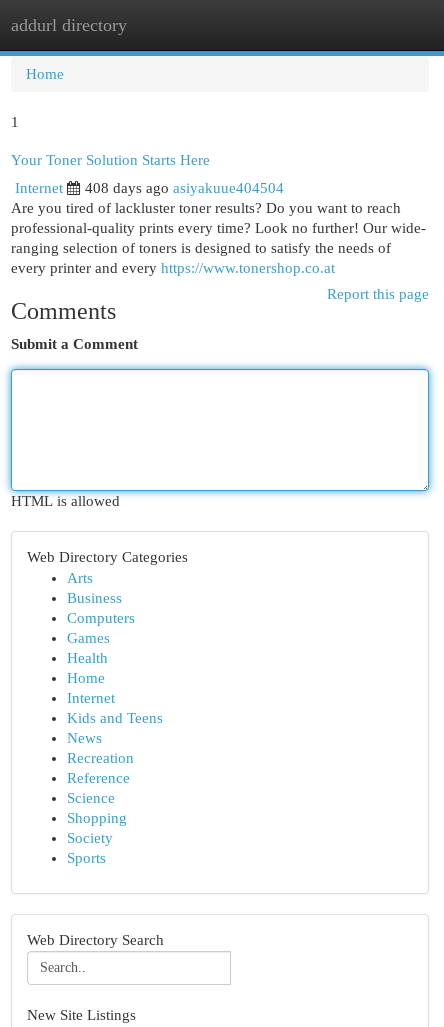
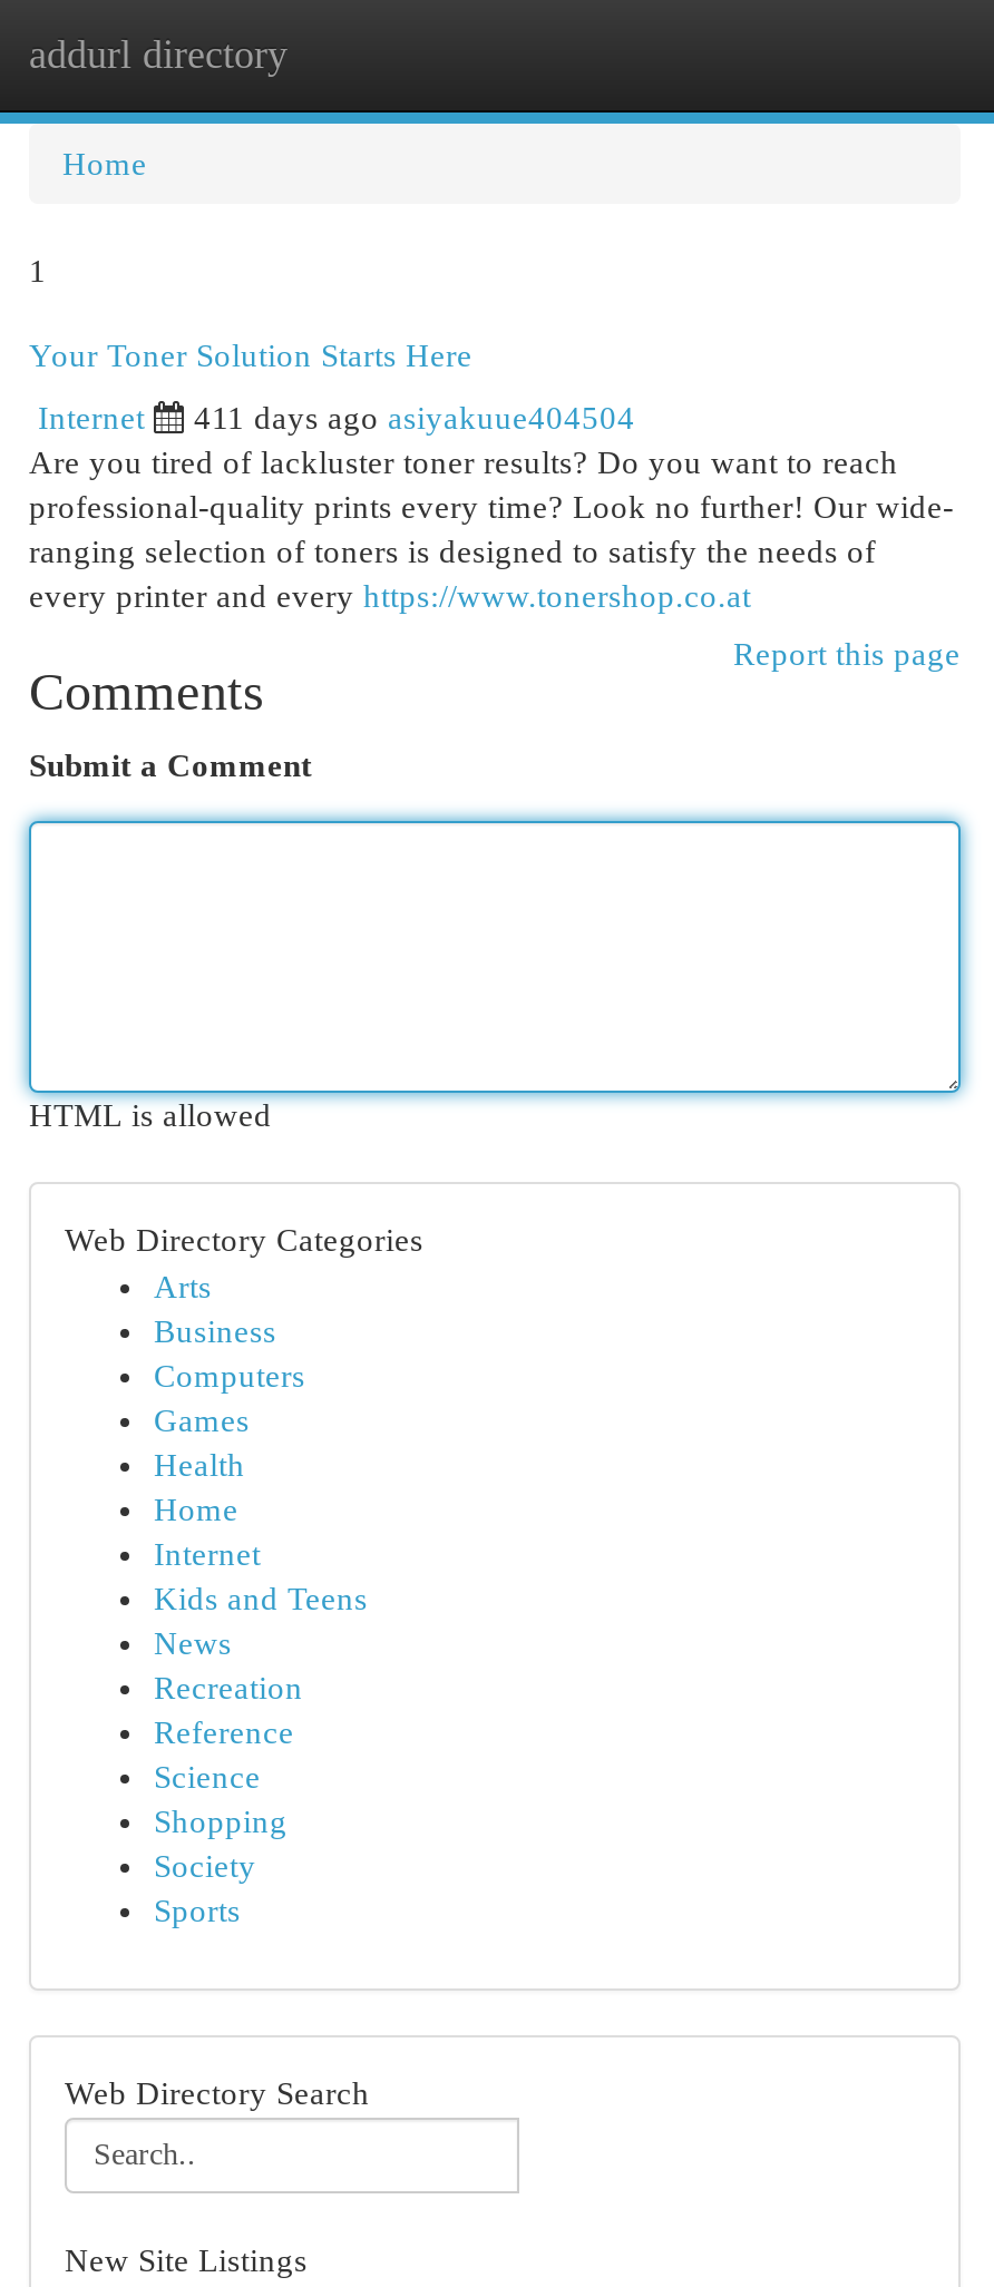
[85,180,284,196] 408 days ago asiyakuue404504 -> [194,400,635,436] 411 days ago asiyakuue404504

